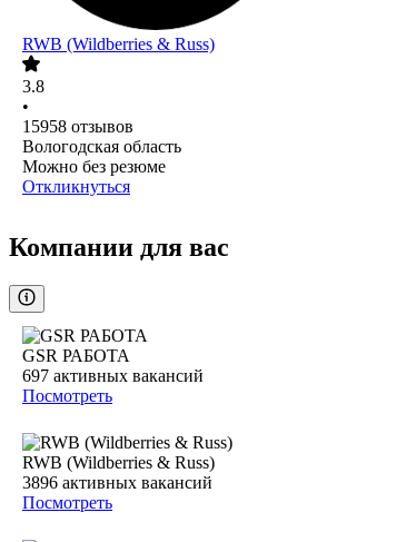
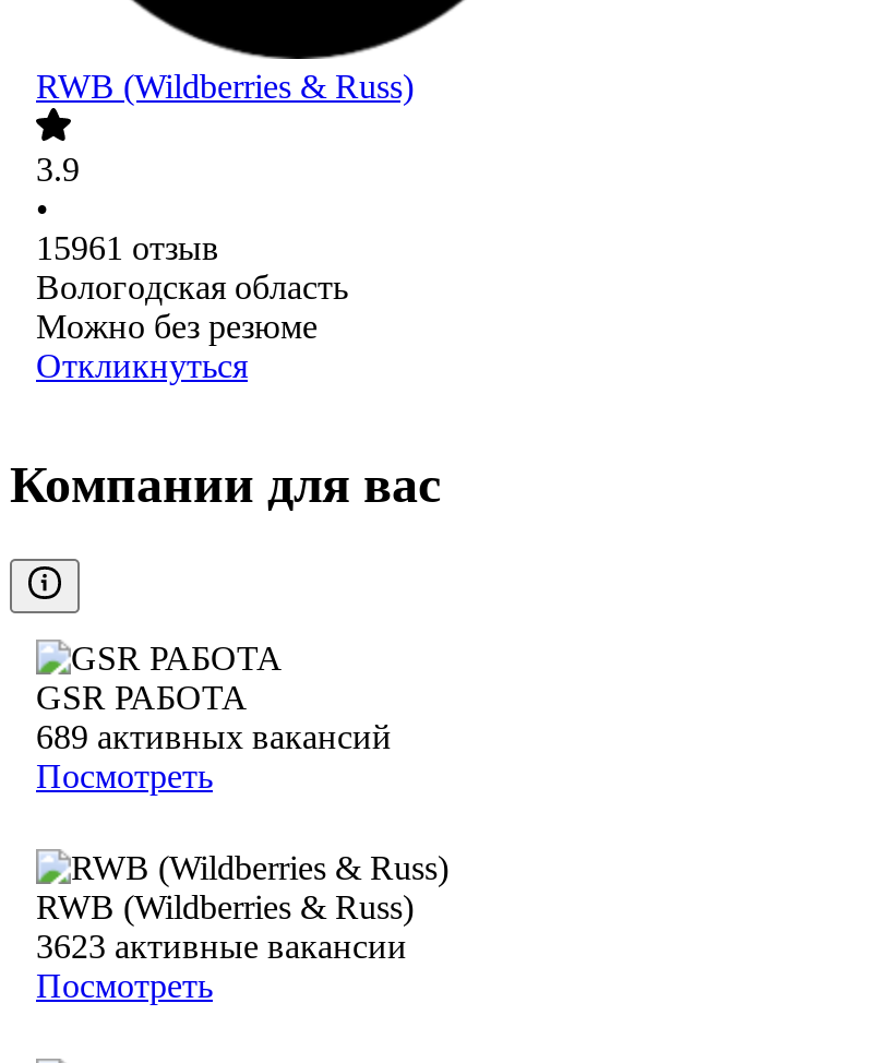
[22,77,44,96] 3.8 -> [36,152,80,189] 3.9
[22,117,133,136] 15958 отзывов -> [36,230,219,267] 15961 отзыв
[22,366,204,385] 697 активных вакансий -> [36,719,392,756] 689 активных вакансий
[22,473,212,492] 3896 активных вакансий -> [36,928,407,965] 3623 активные вакансии

